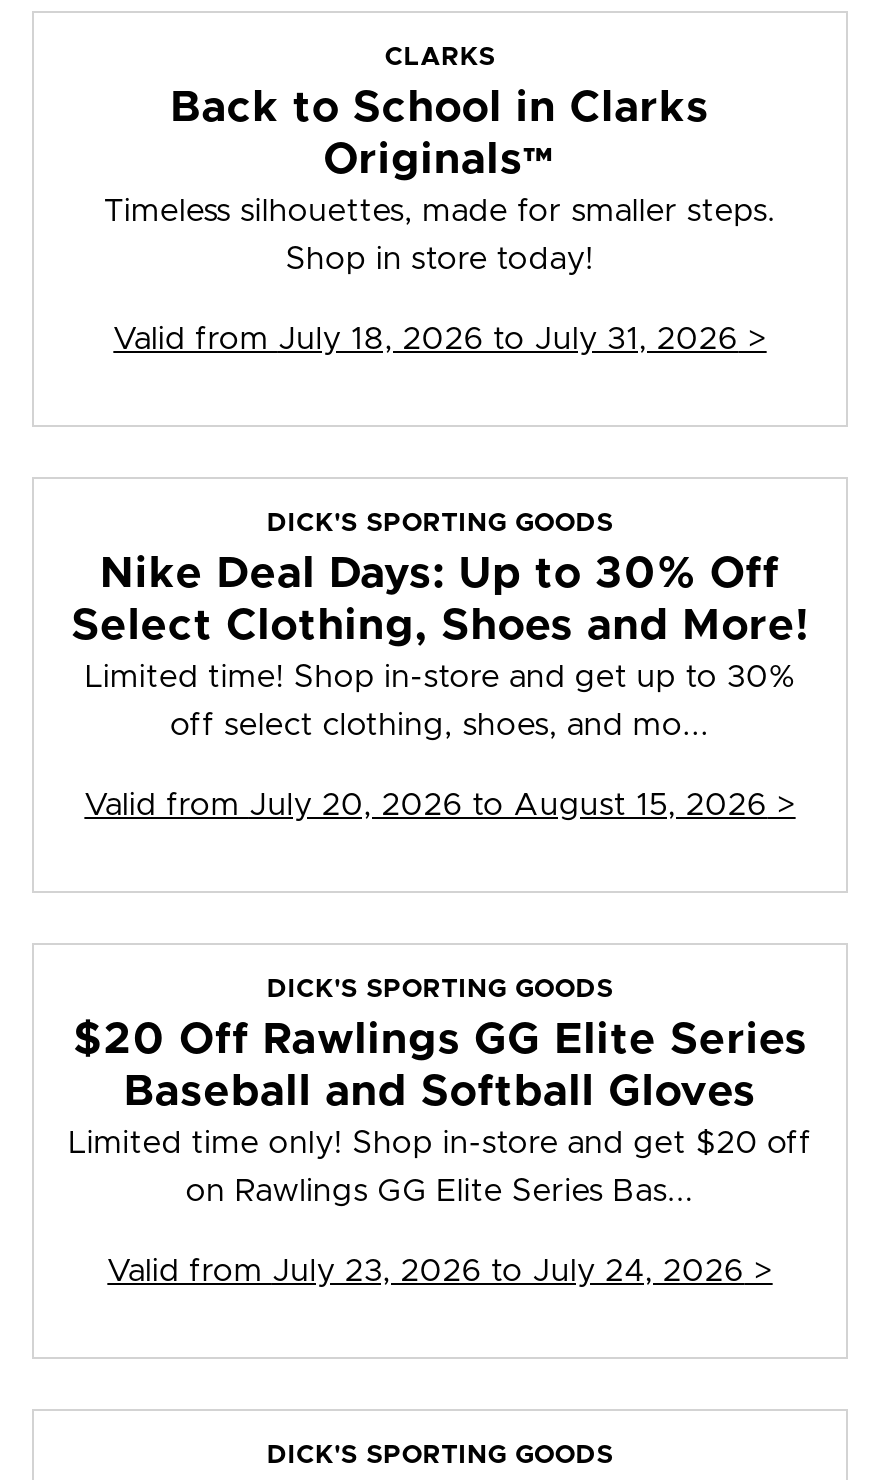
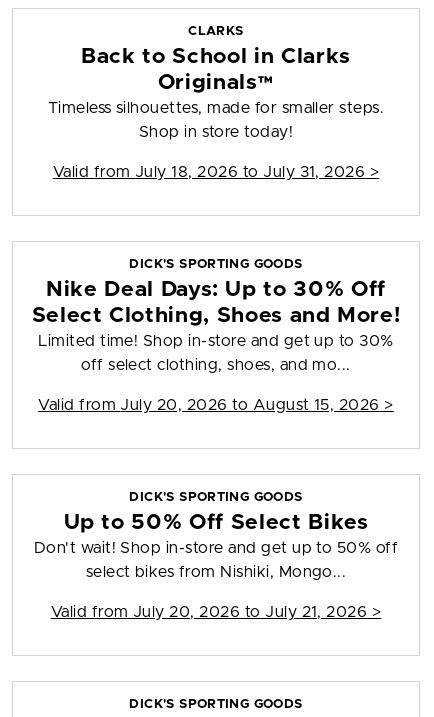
[68,1019,812,1159] $20 Off Rawlings GG Elite Series | Baseball and Softball Gloves | Limited time only! Shop in-store and get $20 off -> [34,512,398,556] Up to 50% Off Select Bikes | Don't wait! Shop in-store and get up to 50% off
[186,1175,694,1207] on Rawlings GG Elite Series Bas... -> [86,564,346,580] select bikes from Nishiki, Mongo...
[107,1255,773,1287] Valid from July 23, 2026 to July 24, 2026 > -> [51,604,381,620] Valid from July 20, 2026 to July 21, 2026 >

